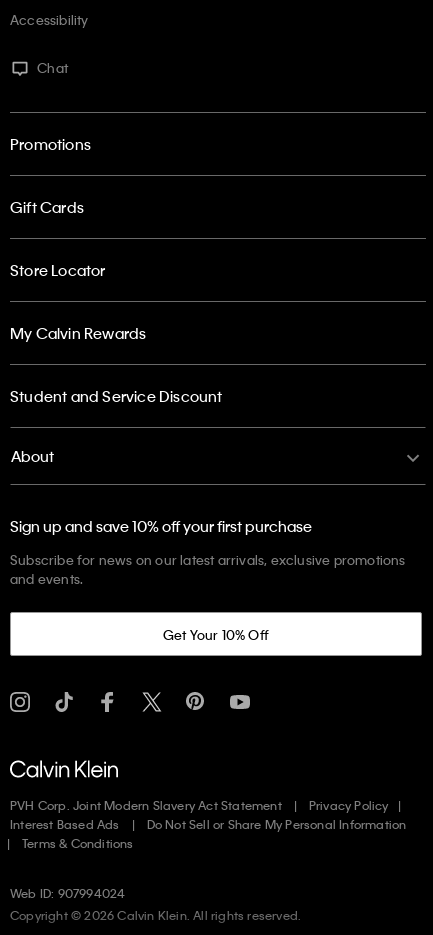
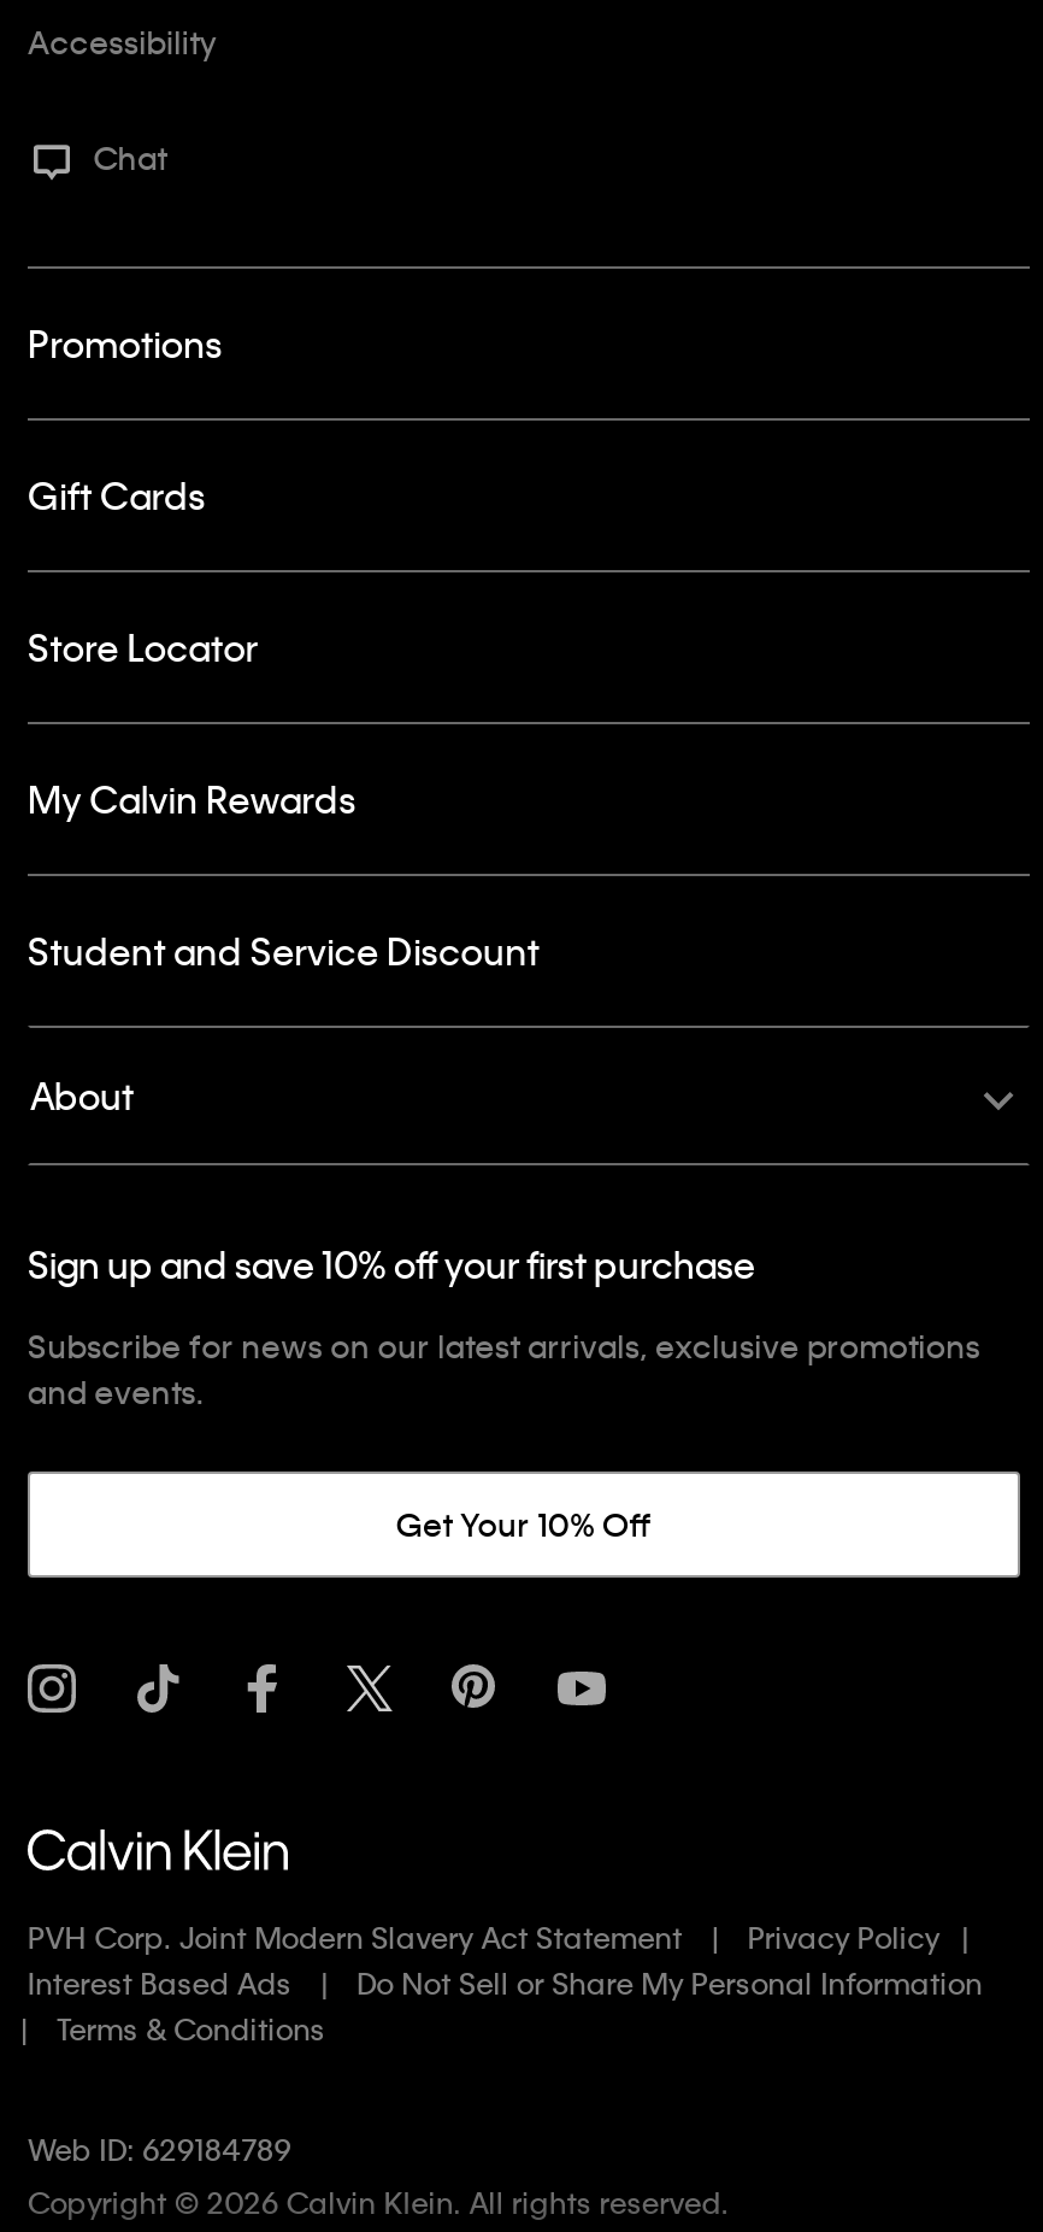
[10,885,125,901] Web ID: 907994024 -> [28,2129,291,2168] Web ID: 629184789

